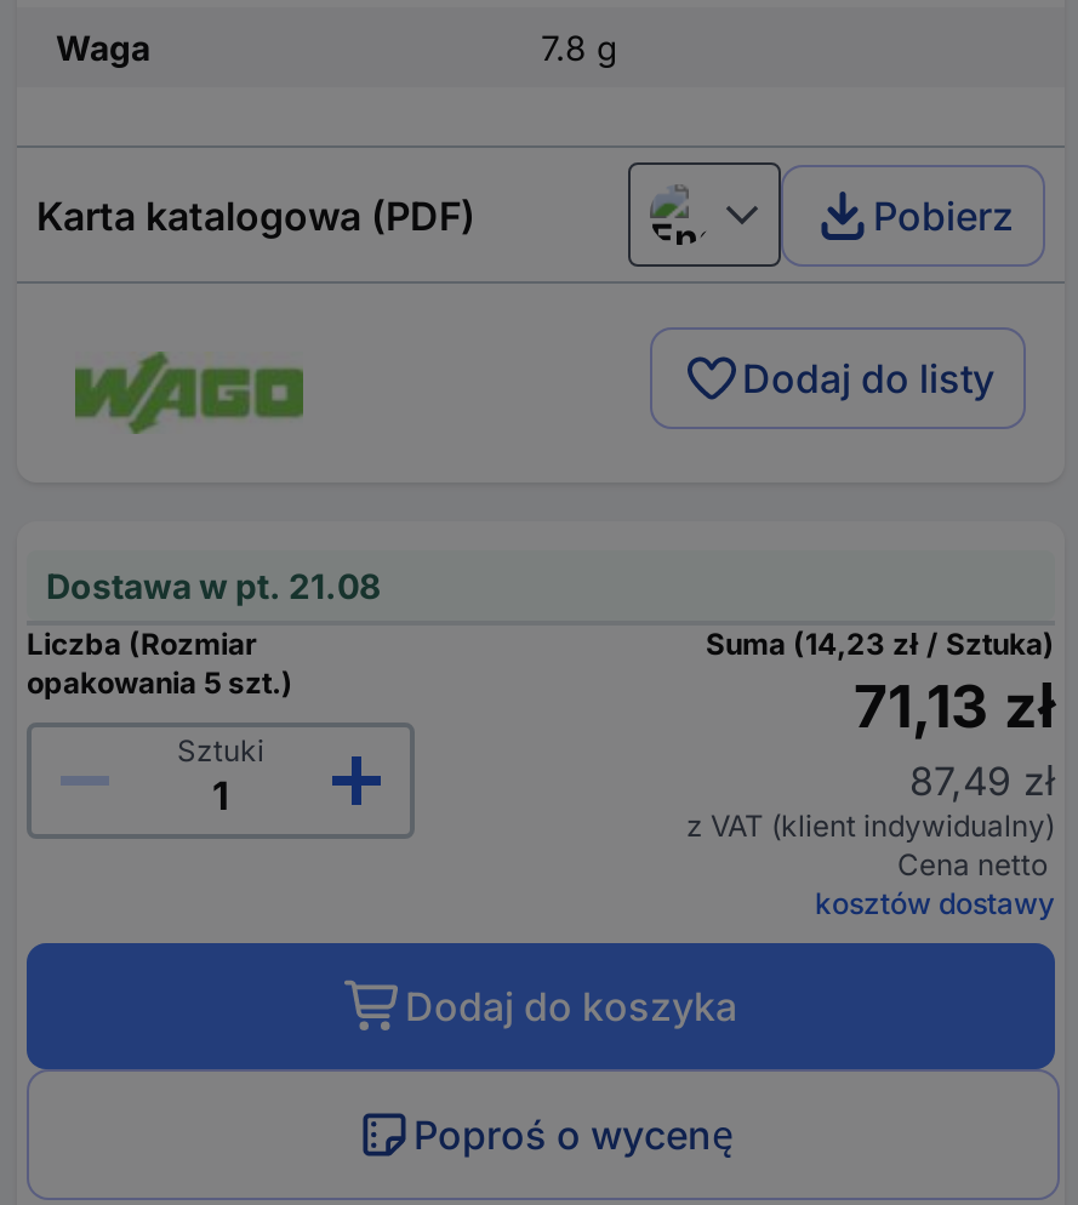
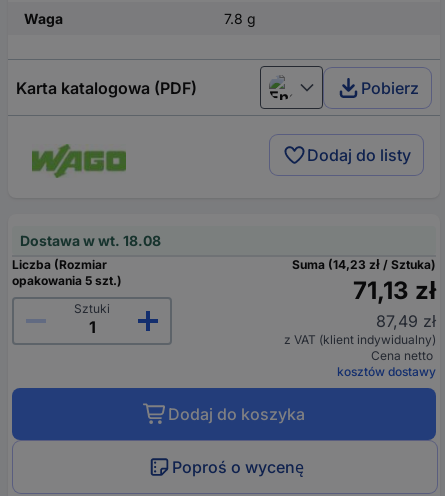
[46,565,381,606] Dostawa w pt. 21.08 -> [20,232,161,249] Dostawa w wt. 18.08

